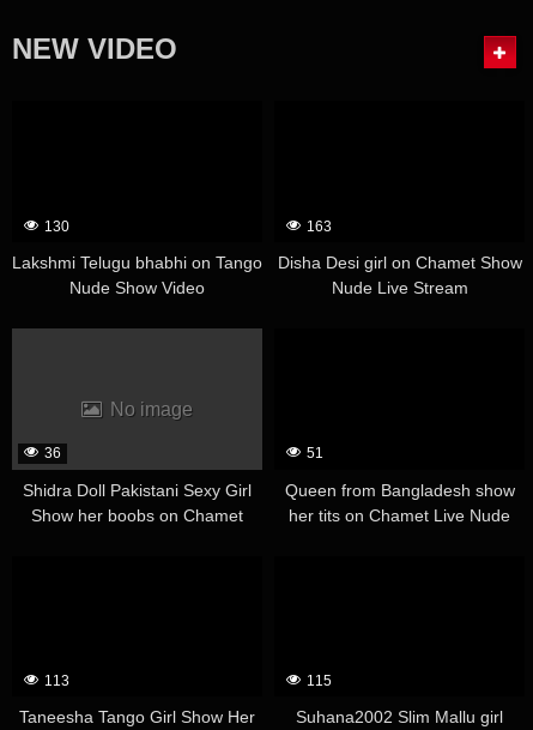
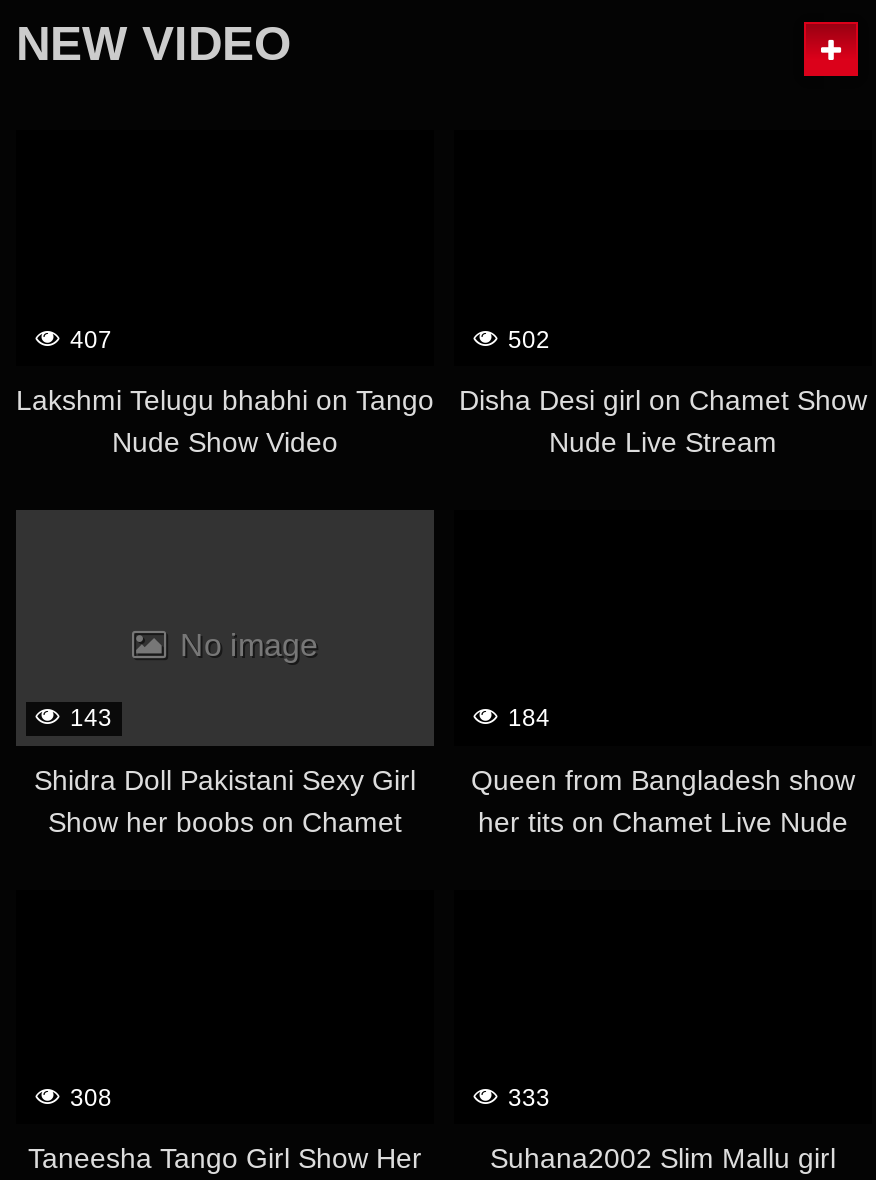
[41,218,69,234] 130 -> [64,325,112,353] 407
[303,218,332,234] 163 -> [502,325,550,353] 502
[41,445,61,462] 36 -> [64,704,112,732] 143
[303,445,323,462] 51 -> [502,704,550,732] 184
[41,672,69,689] 113 -> [64,1084,112,1112] 308
[303,672,332,689] 115 -> [502,1084,550,1112] 333

